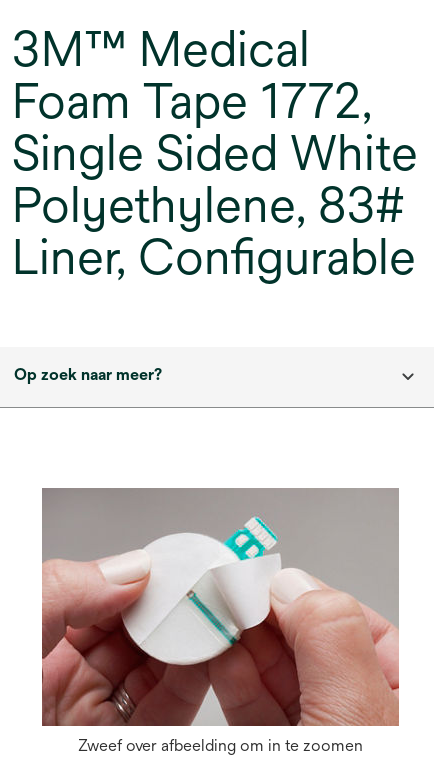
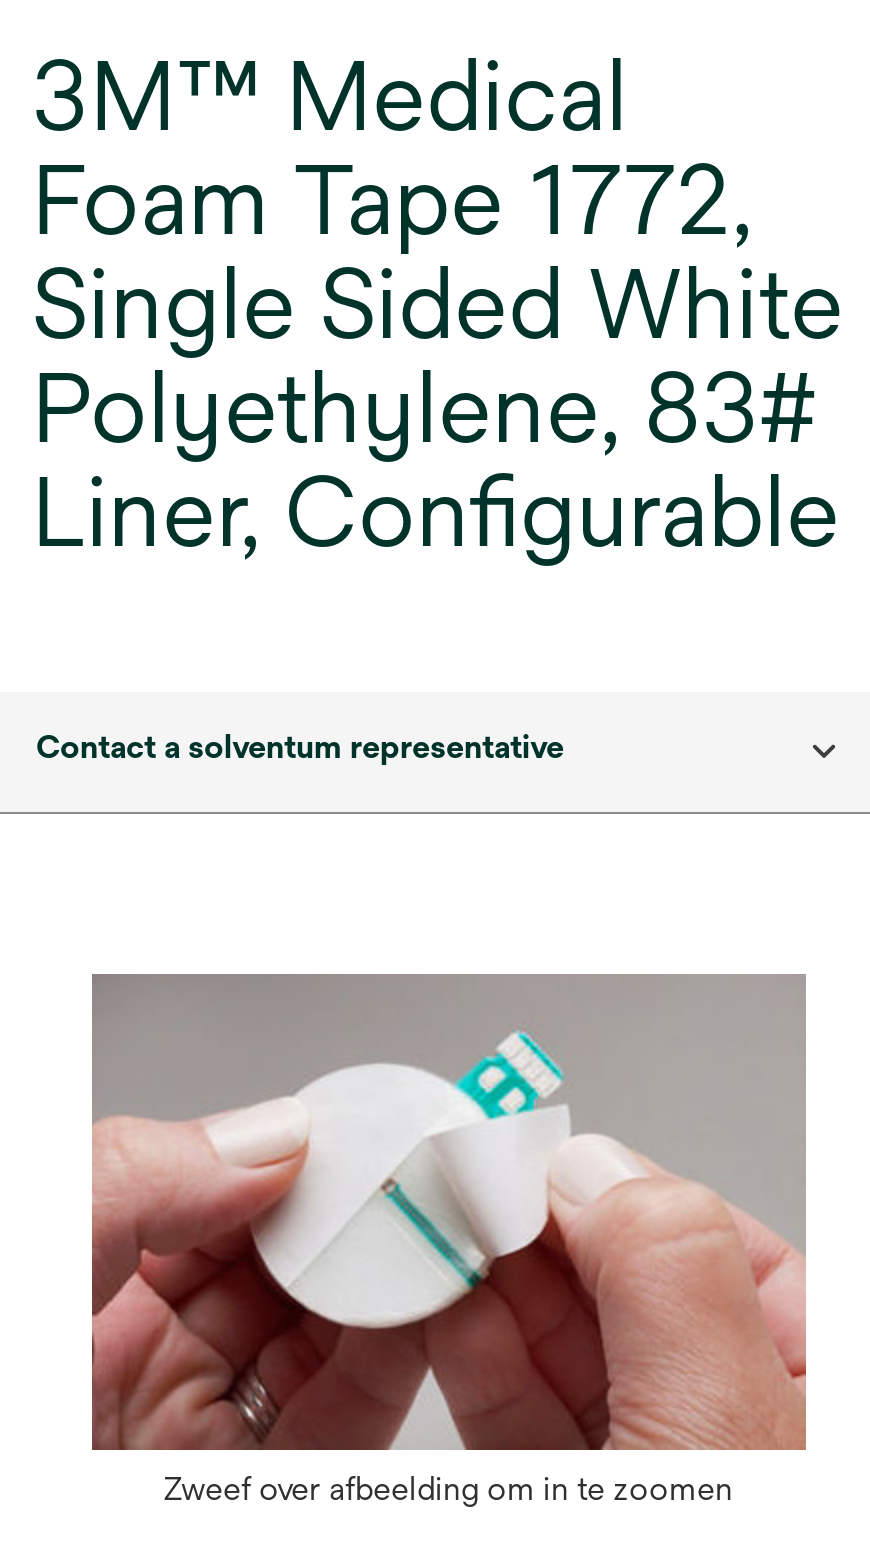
[14,365,162,384] Op zoek naar meer? -> [36,728,564,766] Contact a solventum representative

